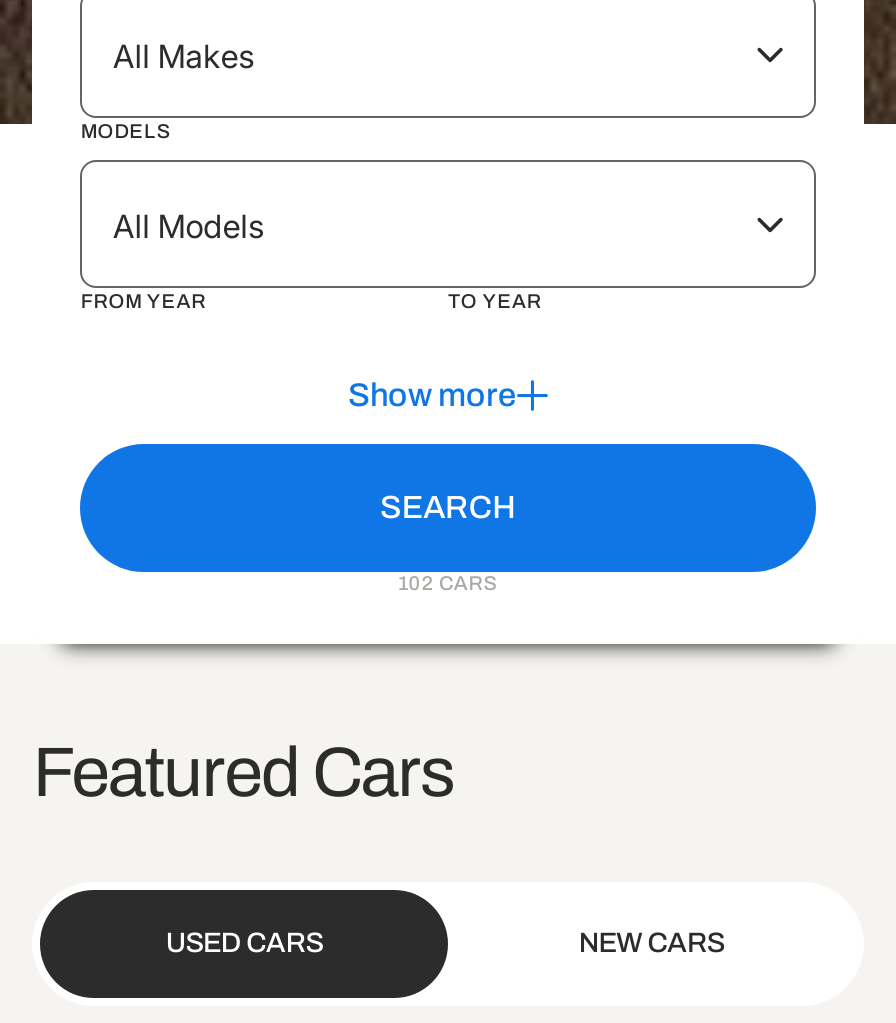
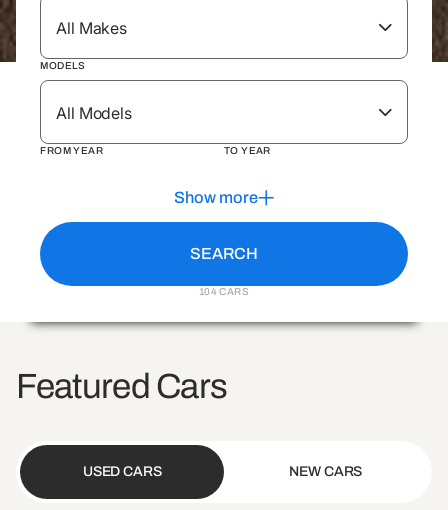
[398,572,498,594] 102CARS -> [199,286,249,297] 104CARS

